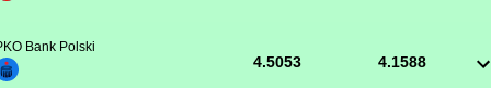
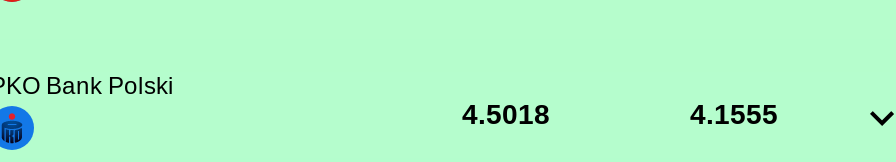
[253,53,301,71] 4.5053 -> [462,98,550,130] 4.5018
[378,53,426,71] 4.1588 -> [690,98,778,130] 4.1555

